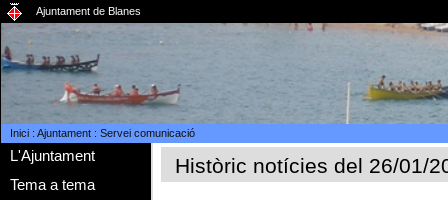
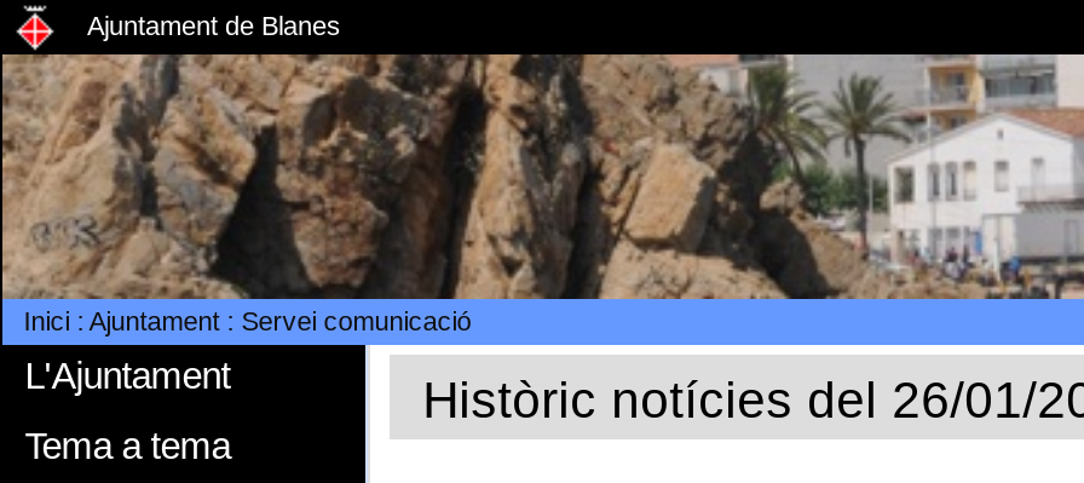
[3,23,445,124] [image] -> [7,54,1077,301] [image]

